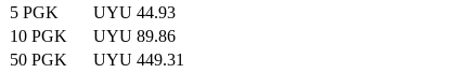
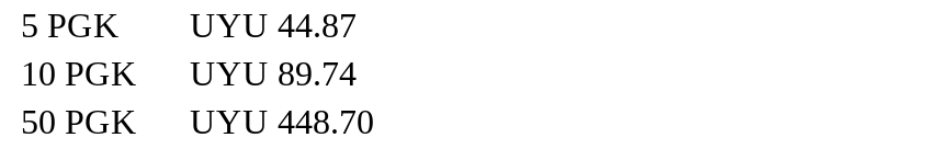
[10,4,176,22] 5 PGK UYU 44.93 -> [21,7,357,45] 5 PGK UYU 44.87
[10,27,176,46] 10 PGK UYU 89.86 -> [21,56,357,93] 10 PGK UYU 89.74
[10,51,184,69] 50 PGK UYU 449.31 -> [21,104,374,141] 50 PGK UYU 448.70

